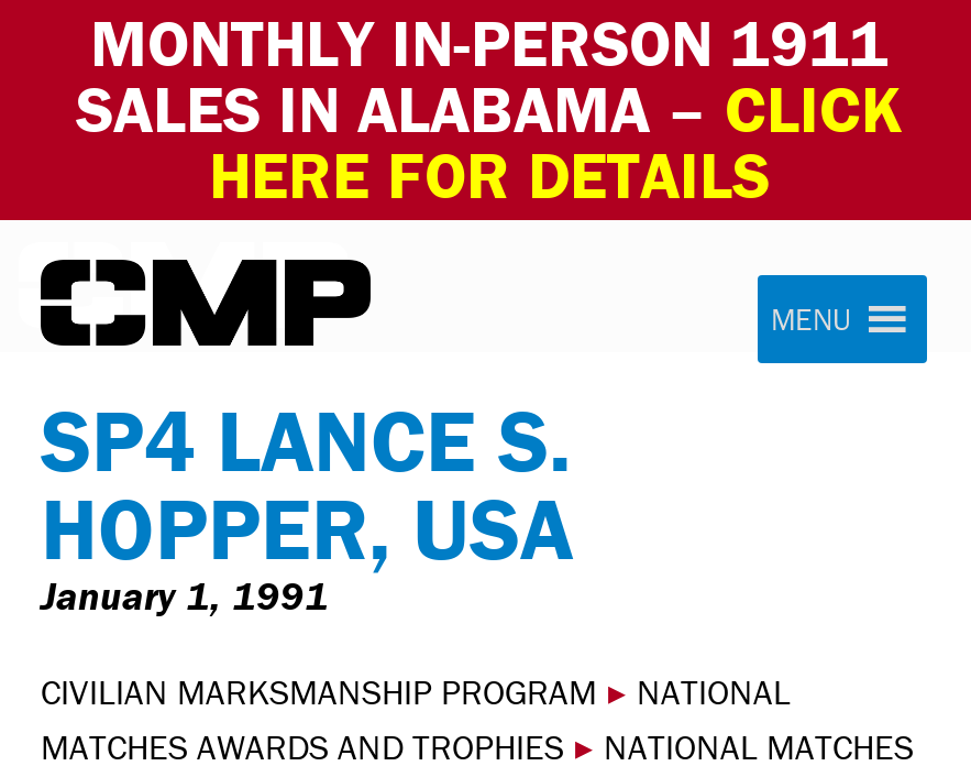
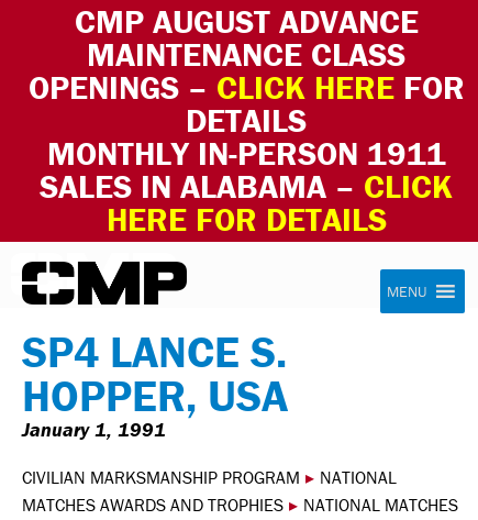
none -> [28,1,464,141] CMP AUGUST ADVANCE | MAINTENANCE CLASS | OPENINGS – CLICK HERE FOR | DETAILS

